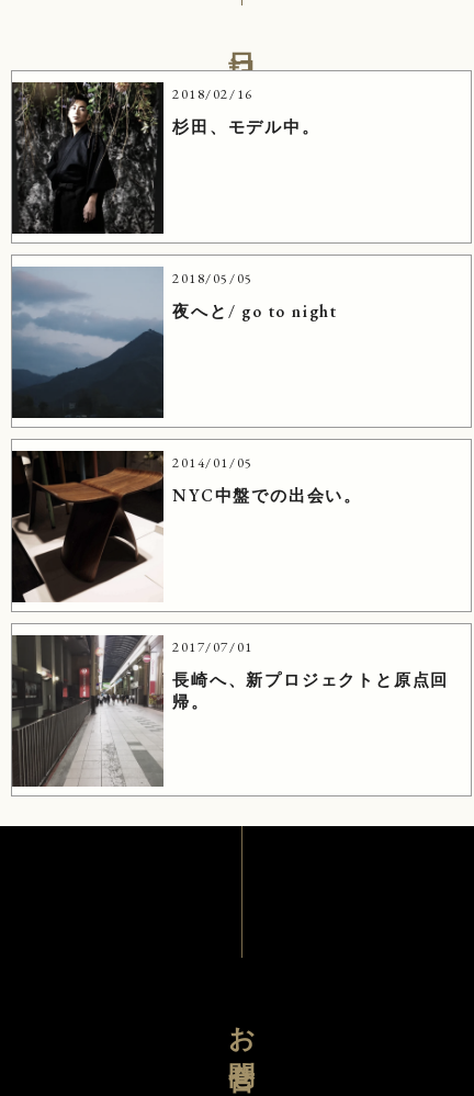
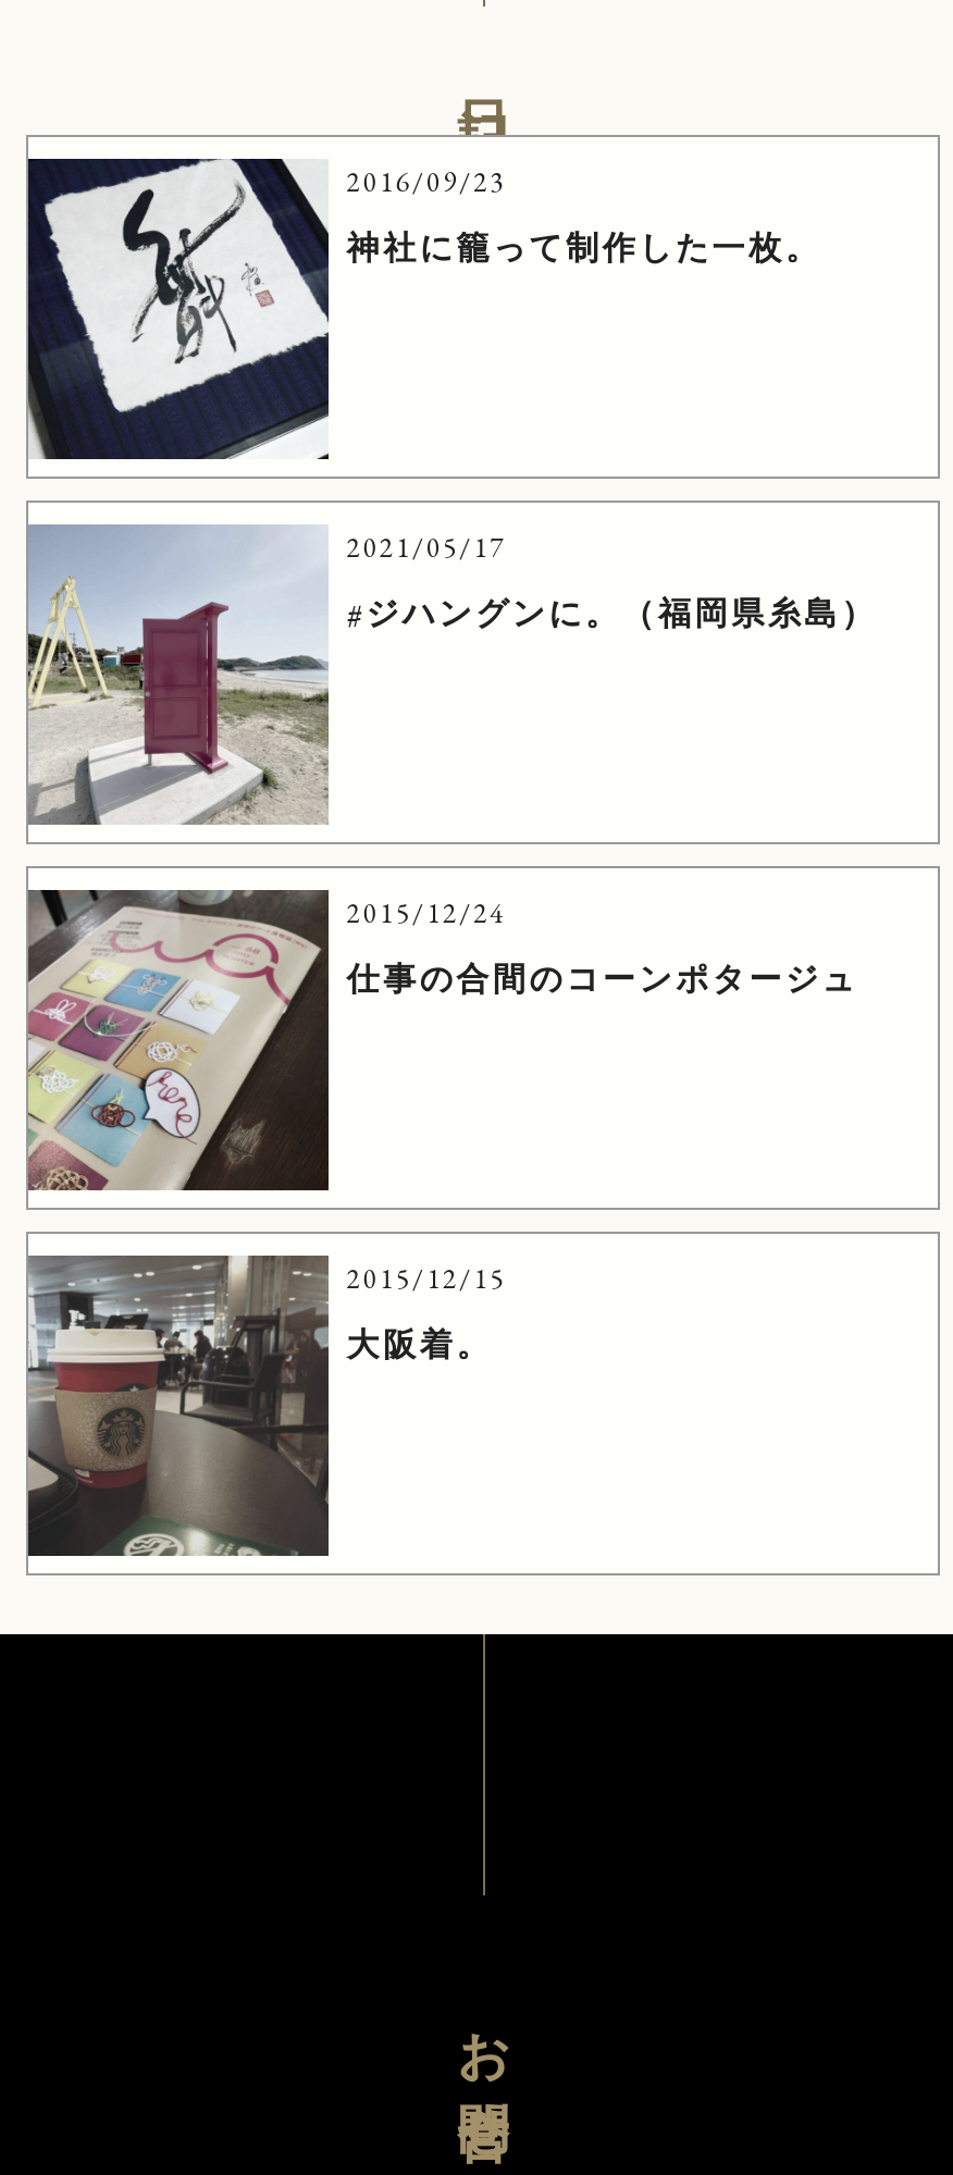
[11,81,253,235] [image] | 2018/02/16 -> [26,157,506,459] [image] | 2016/09/23
[173,116,320,137] 杉田、モデル中。 -> [347,226,822,268] 神社に籠って制作した一枚。
[11,268,253,419] [image] | 2018/05/05 -> [26,529,506,825] [image] | 2021/05/17
[173,301,338,321] 夜へと/ go to night -> [347,592,877,633] #ジハングンに。（福岡県糸島）
[11,450,253,602] [image] | 2014/01/05 -> [26,890,506,1192] [image] | 2015/12/24
[173,485,362,506] NYC中盤での出会い。 -> [347,957,858,999] 仕事の合間のコーンポタージュ
[11,635,253,787] [image] | 2017/07/01 -> [26,1253,506,1556] [image] | 2015/12/15
[173,669,449,712] 長崎へ、新プロジェクトと原点回 | 帰。 -> [347,1323,493,1364] 大阪着。

